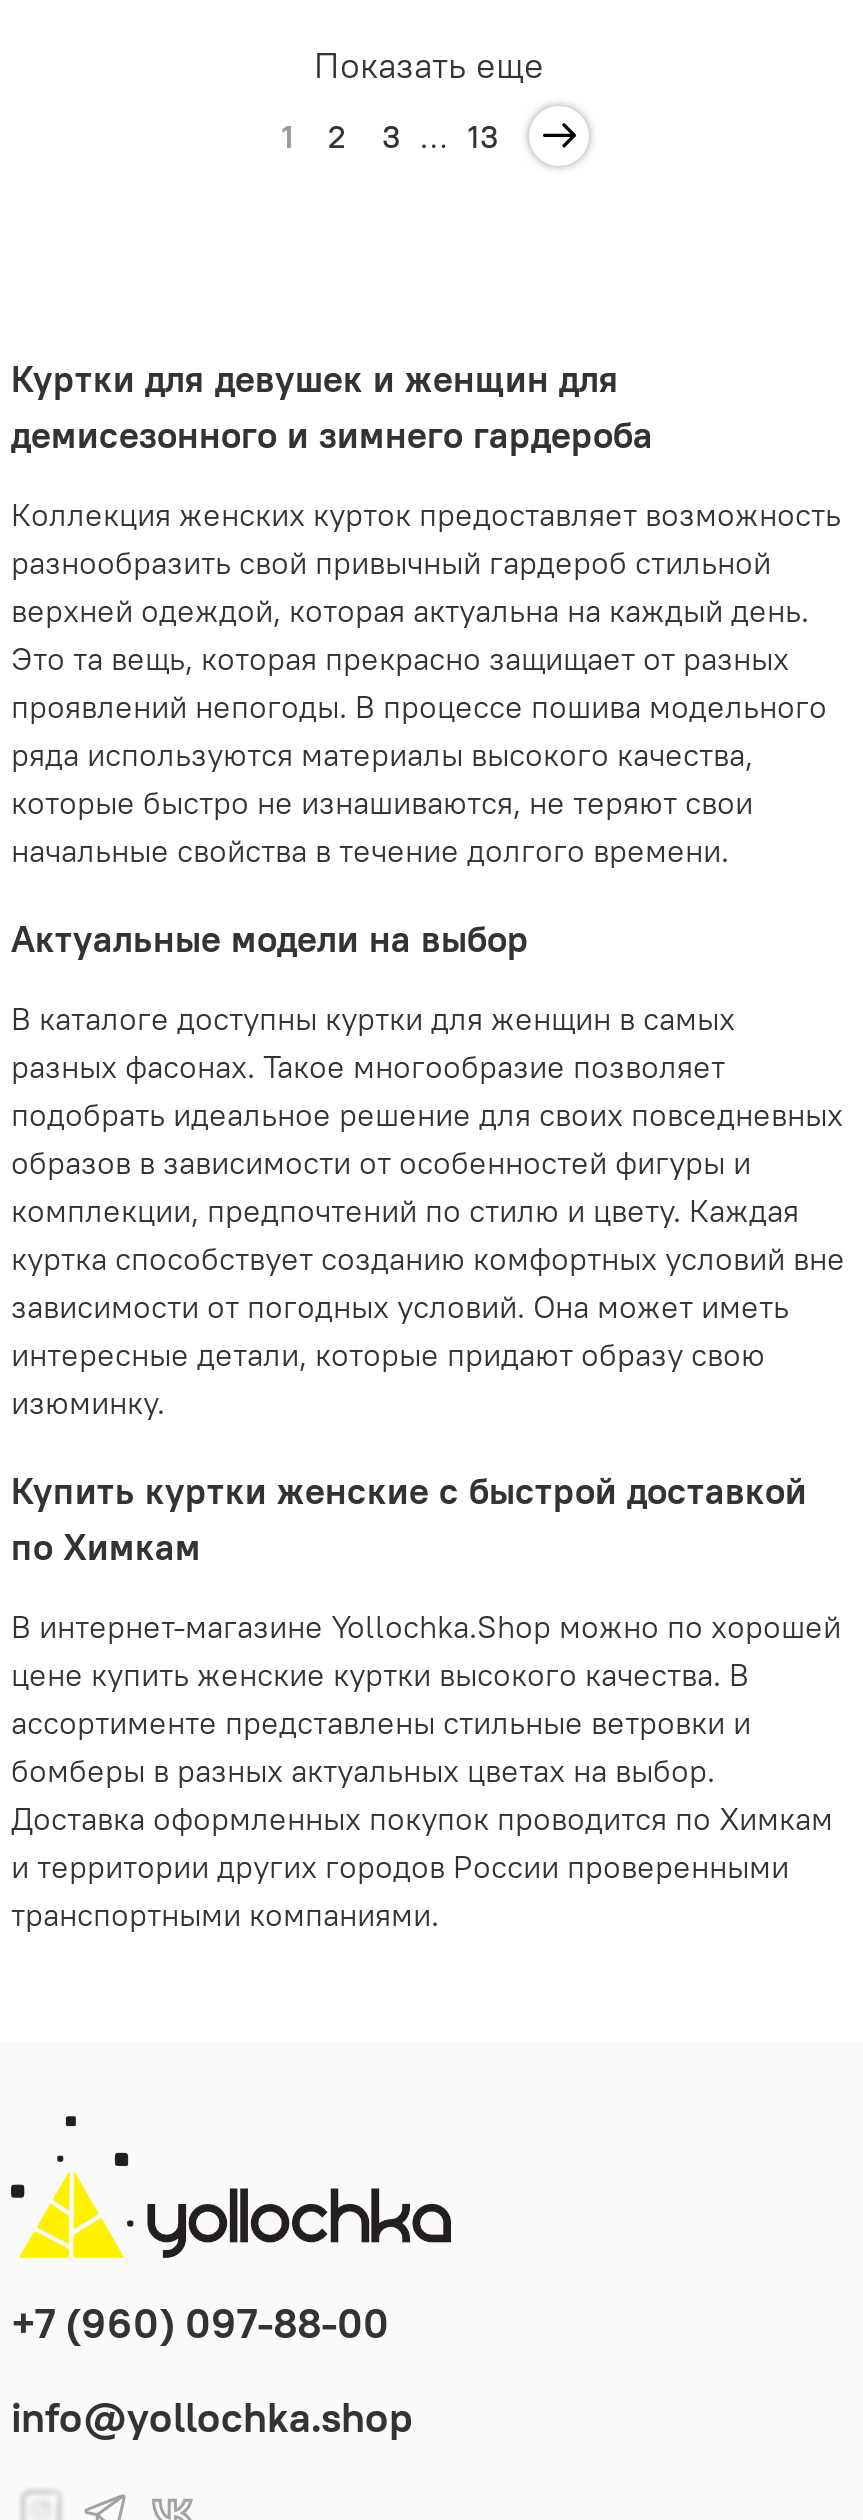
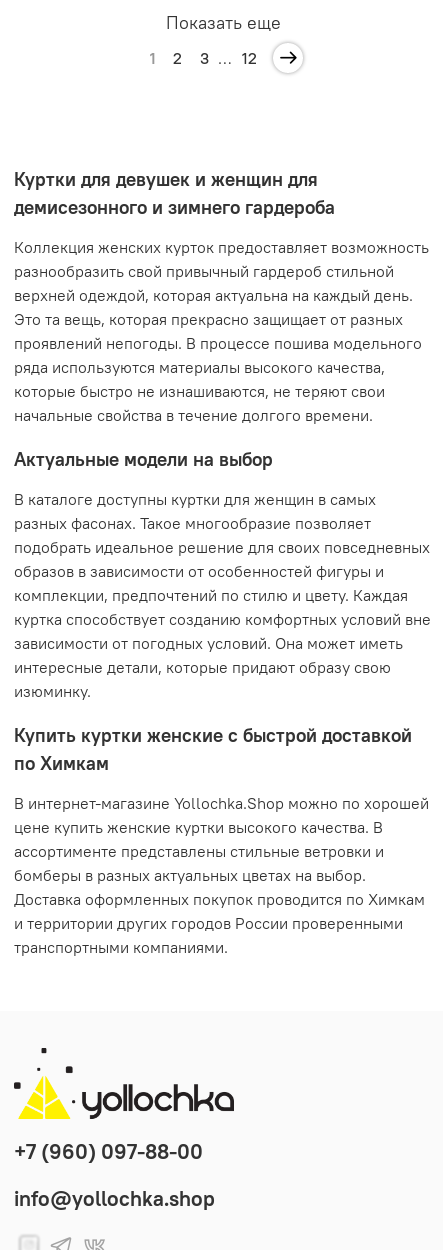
[282,117,498,157] 1 2 3 … 13 -> [150,48,257,68] 1 2 3 … 12

